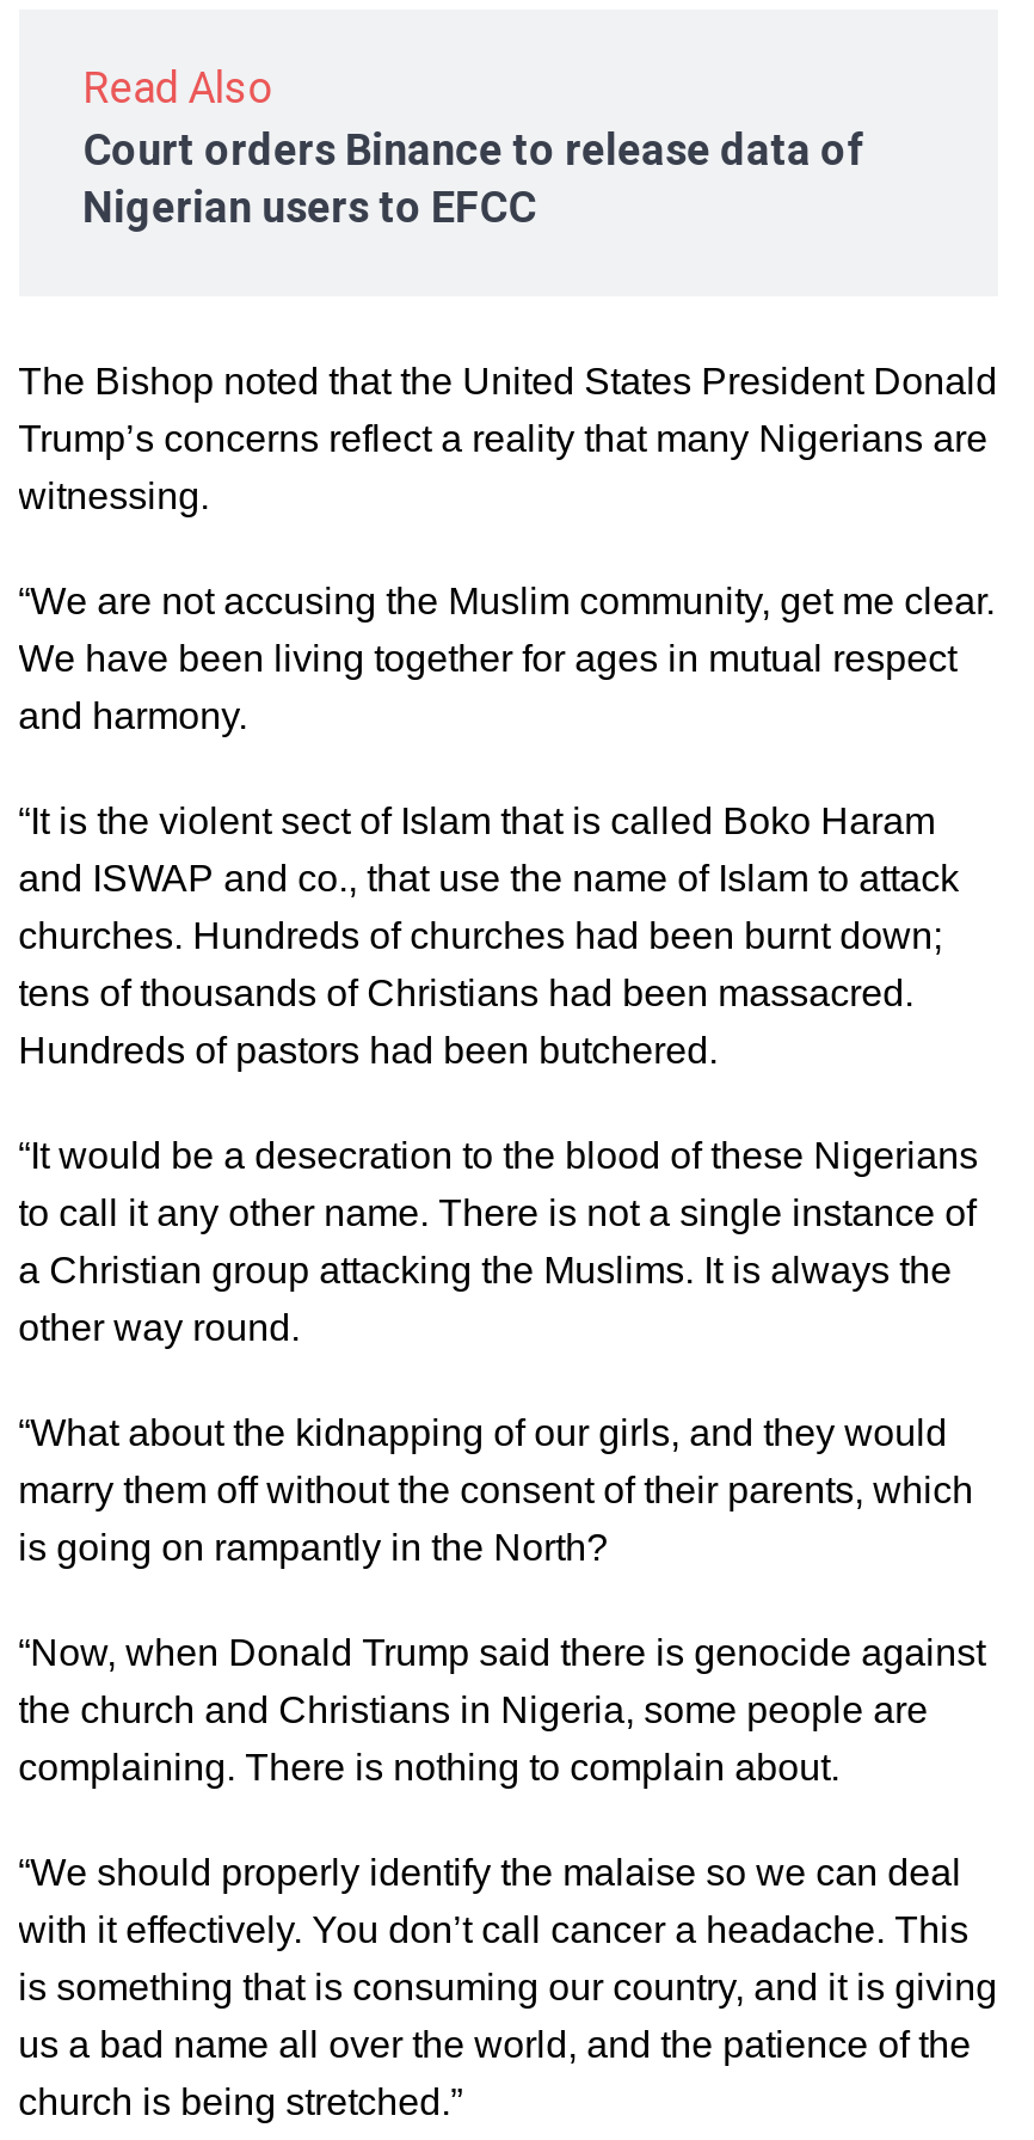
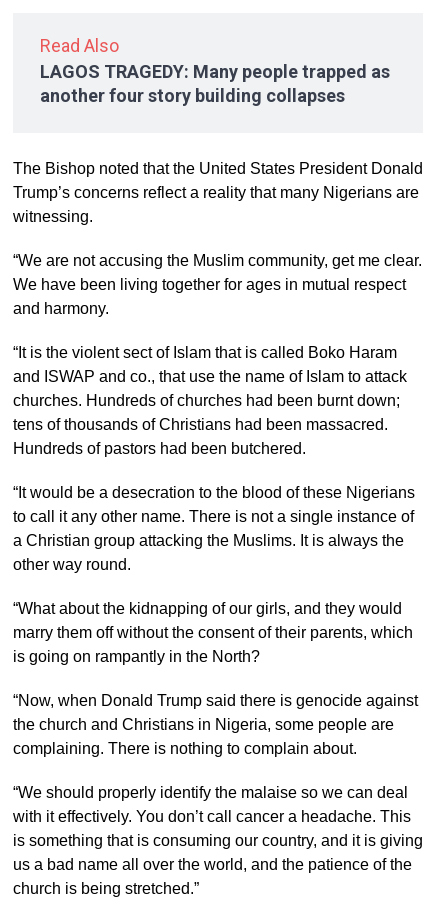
[83,125,864,232] Court orders Binance to release data of | Nigerian users to EFCC -> [40,61,390,106] LAGOS TRAGEDY: Many people trapped as | another four story building collapses

